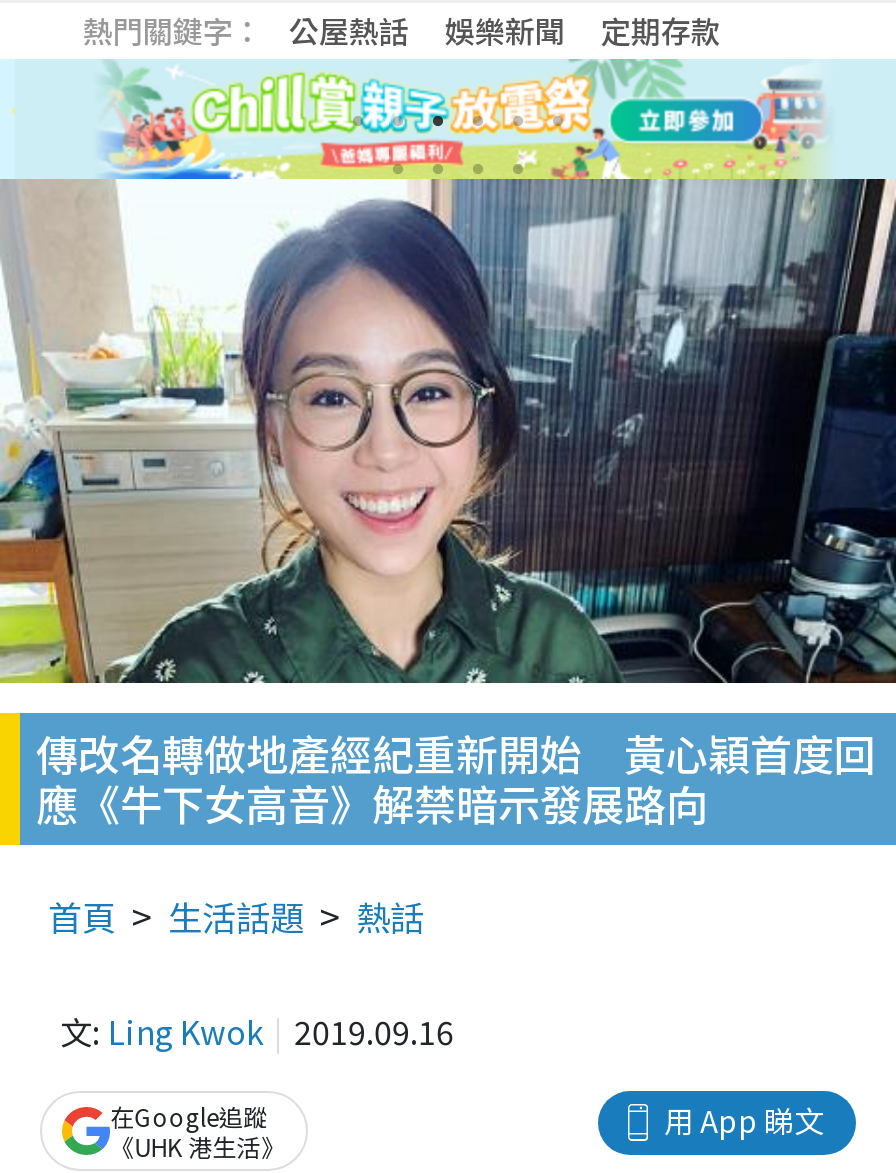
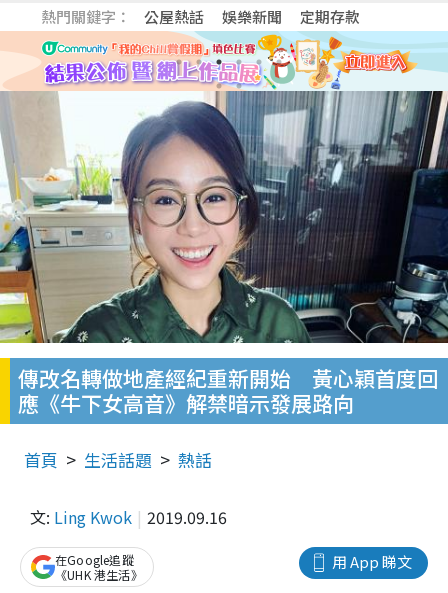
[6,59,832,181] [image] -> [3,31,418,92] [image]

